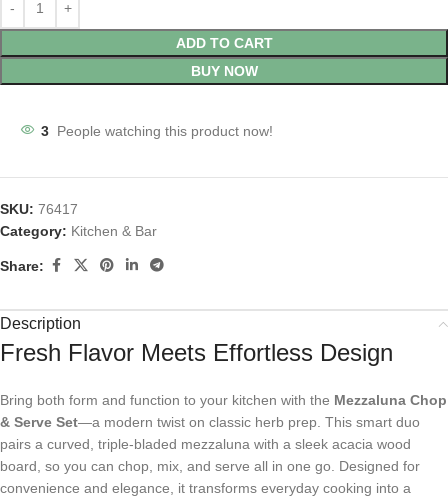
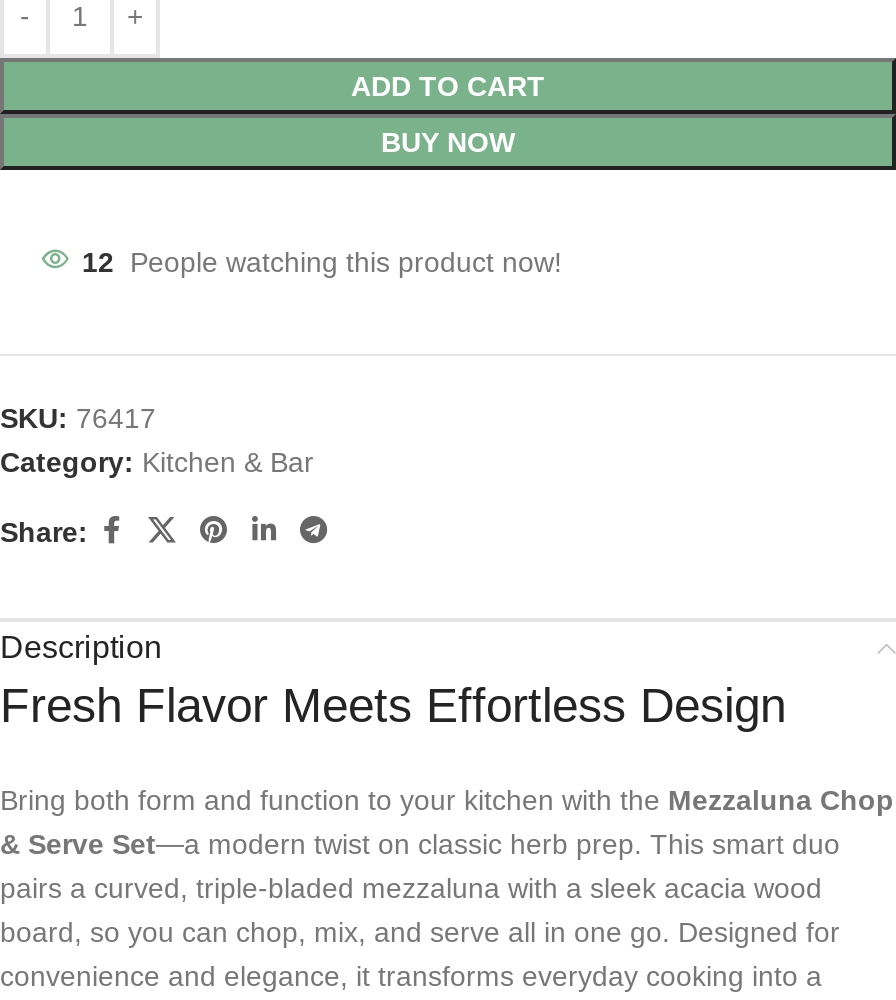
[41,123,273,139] 3 People watching this product now! -> [82,247,562,279] 12 People watching this product now!

